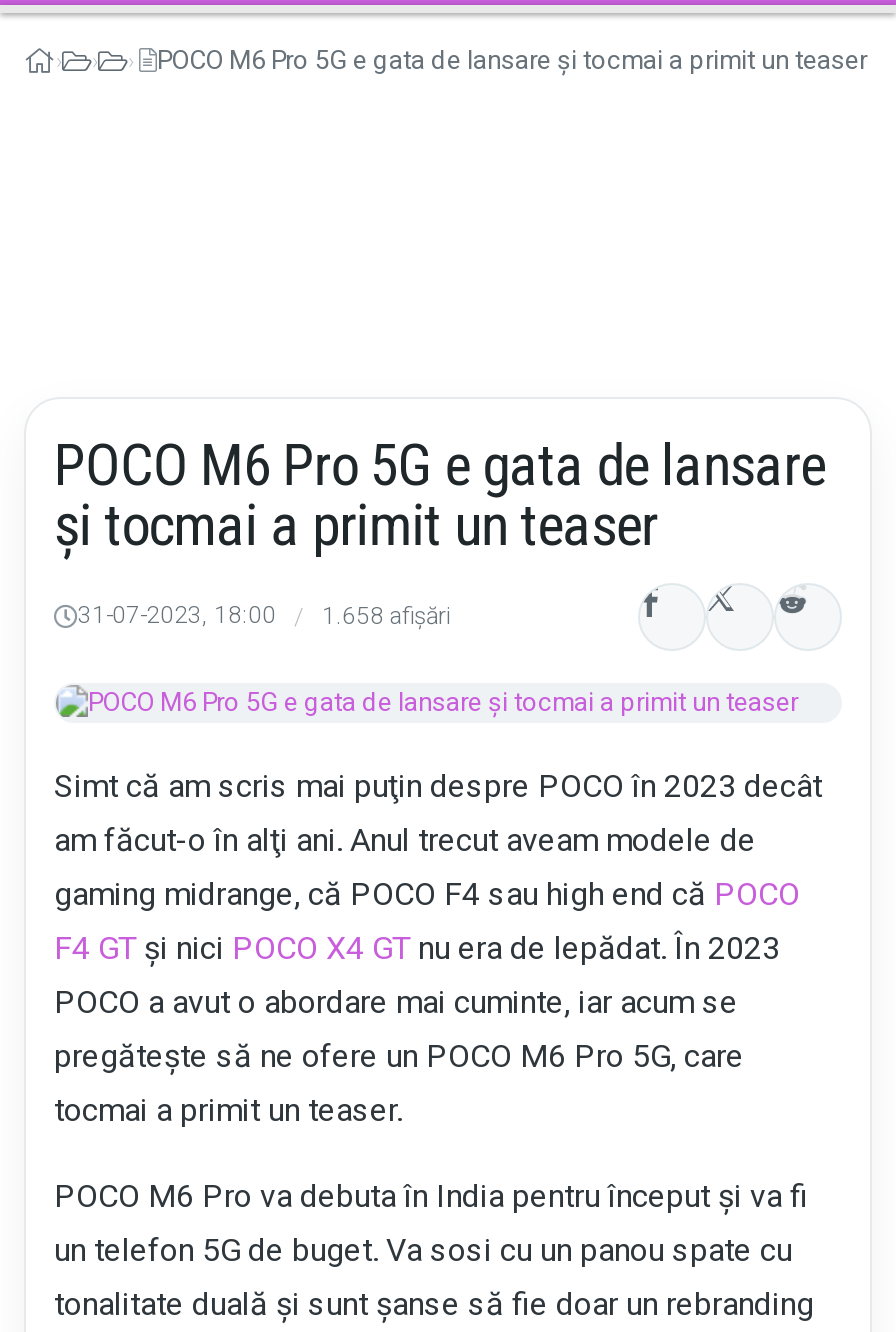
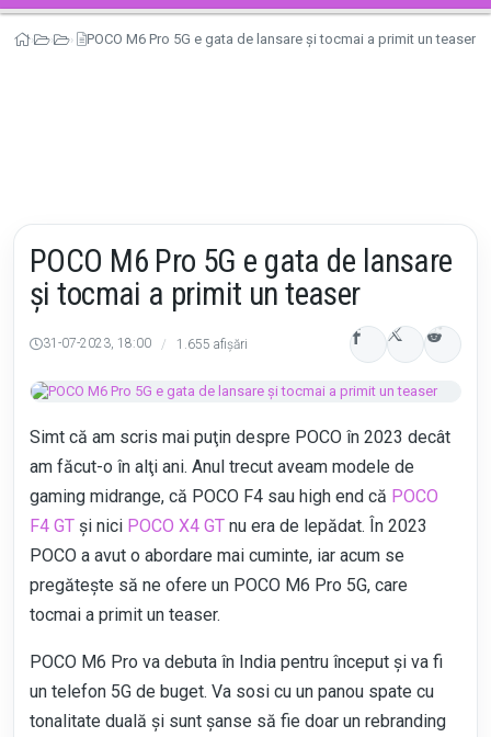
[322,603,452,631] 1.658 afișări -> [176,336,248,352] 1.655 afișări

